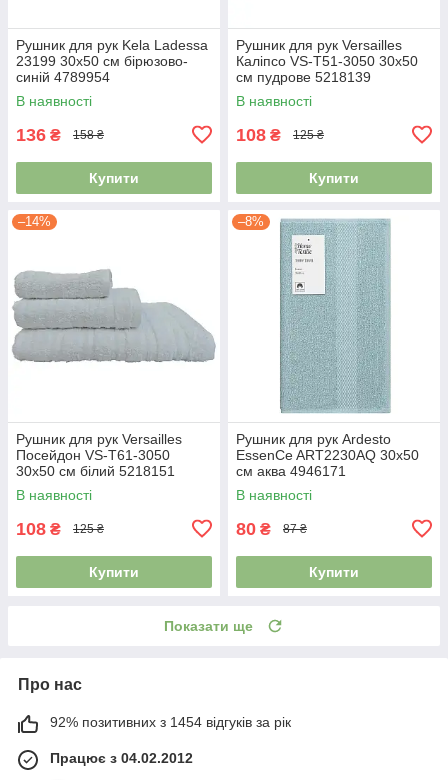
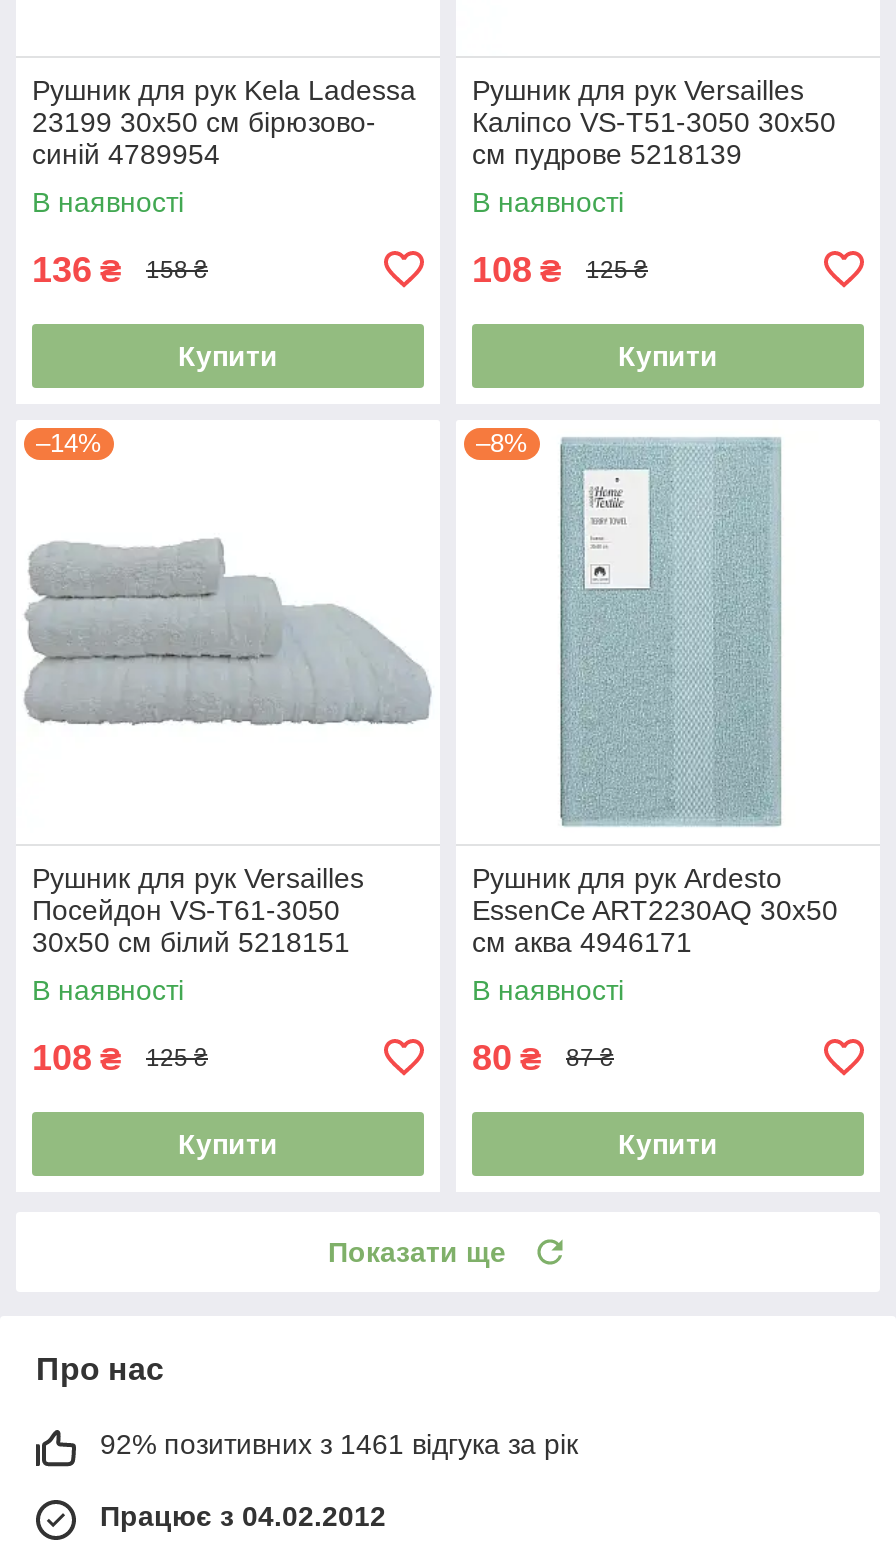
[50,714,291,730] 92% позитивних з 1454 відгуків за рік -> [100,1428,578,1460] 92% позитивних з 1461 відгука за рік

